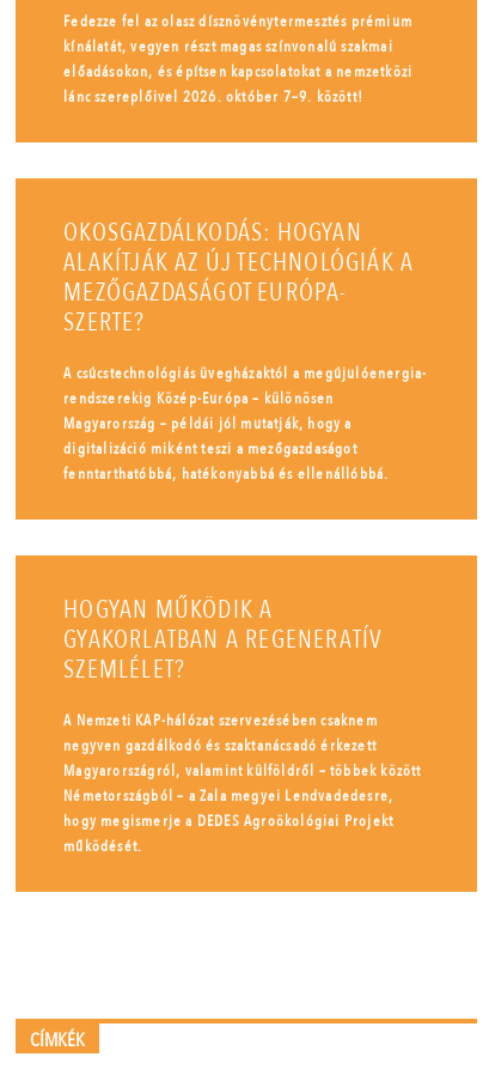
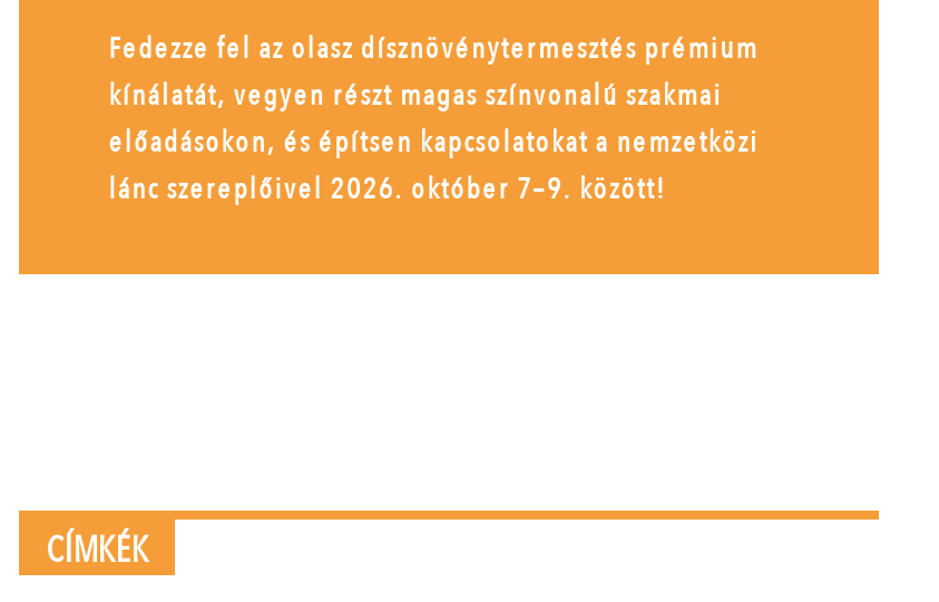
[64,216,427,485] OKOSGAZDÁLKODÁS: HOGYAN | ALAKÍTJÁK AZ ÚJ TECHNOLÓGIÁK A | MEZŐGAZDASÁGOT EURÓPA- | SZERTE? | A csúcstechnológiás üvegházaktól a megújulóenergia- | rendszerekig Közép-Európa – különösen | Magyarország – példái jól mutatják, hogy a | digitalizáció miként teszi a mezőgazdaságot | fenntarthatóbbá, hatékonyabbá és ellenállóbbá. -> none
[64,593,422,857] HOGYAN MŰKÖDIK A | GYAKORLATBAN A REGENERATÍV | SZEMLÉLET? | A Nemzeti KAP-hálózat szervezésében csaknem | negyven gazdálkodó és szaktanácsadó érkezett | Magyarországról, valamint külföldről – többek között | Németországból – a Zala megyei Lendvadedesre, | hogy megismerje a DEDES Agroökológiai Projekt | működését. -> none

